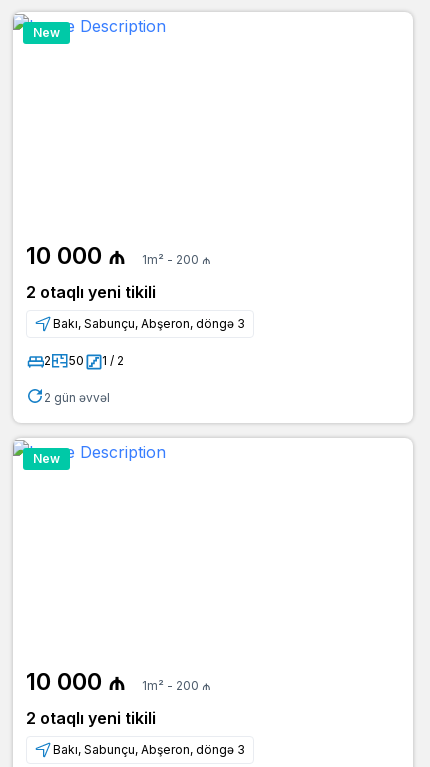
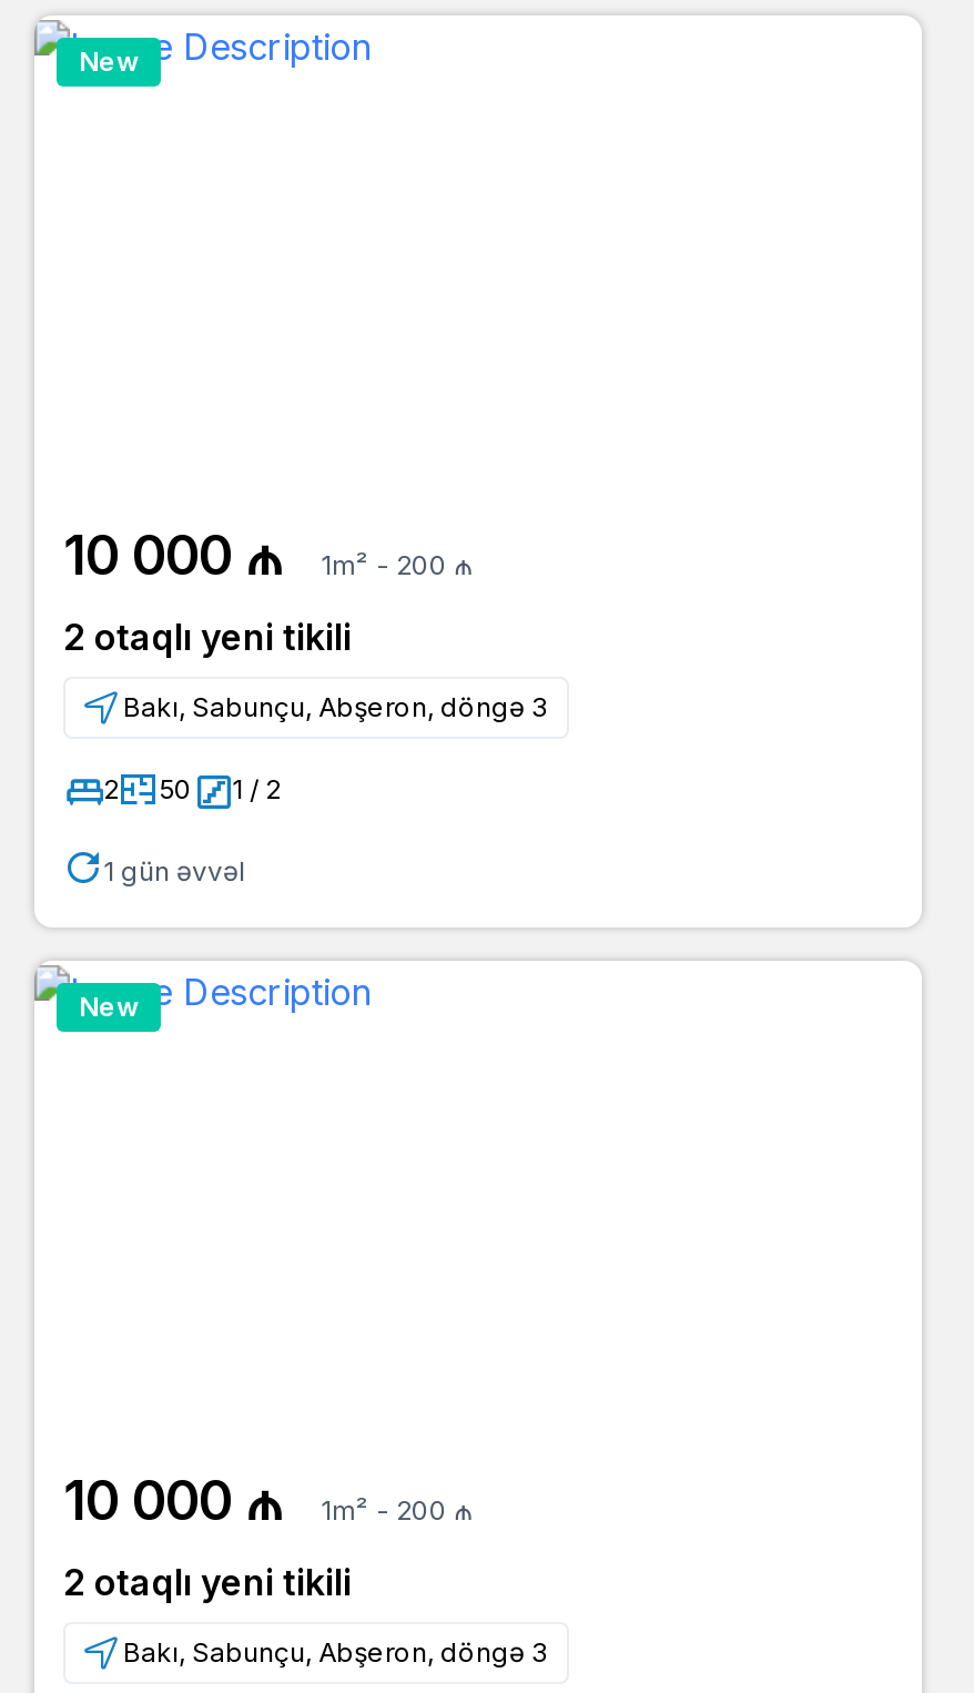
[44,390,110,405] 2 gün əvvəl -> [103,854,245,887] 1 gün əvvəl

